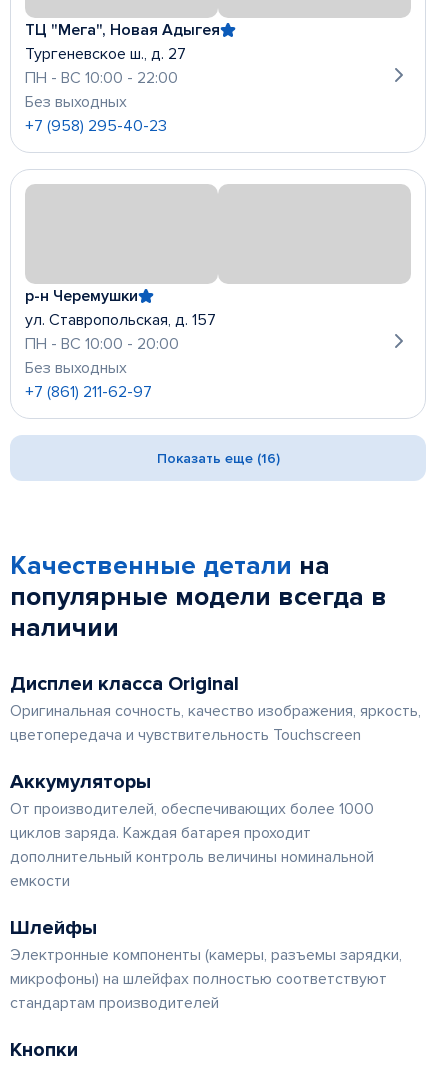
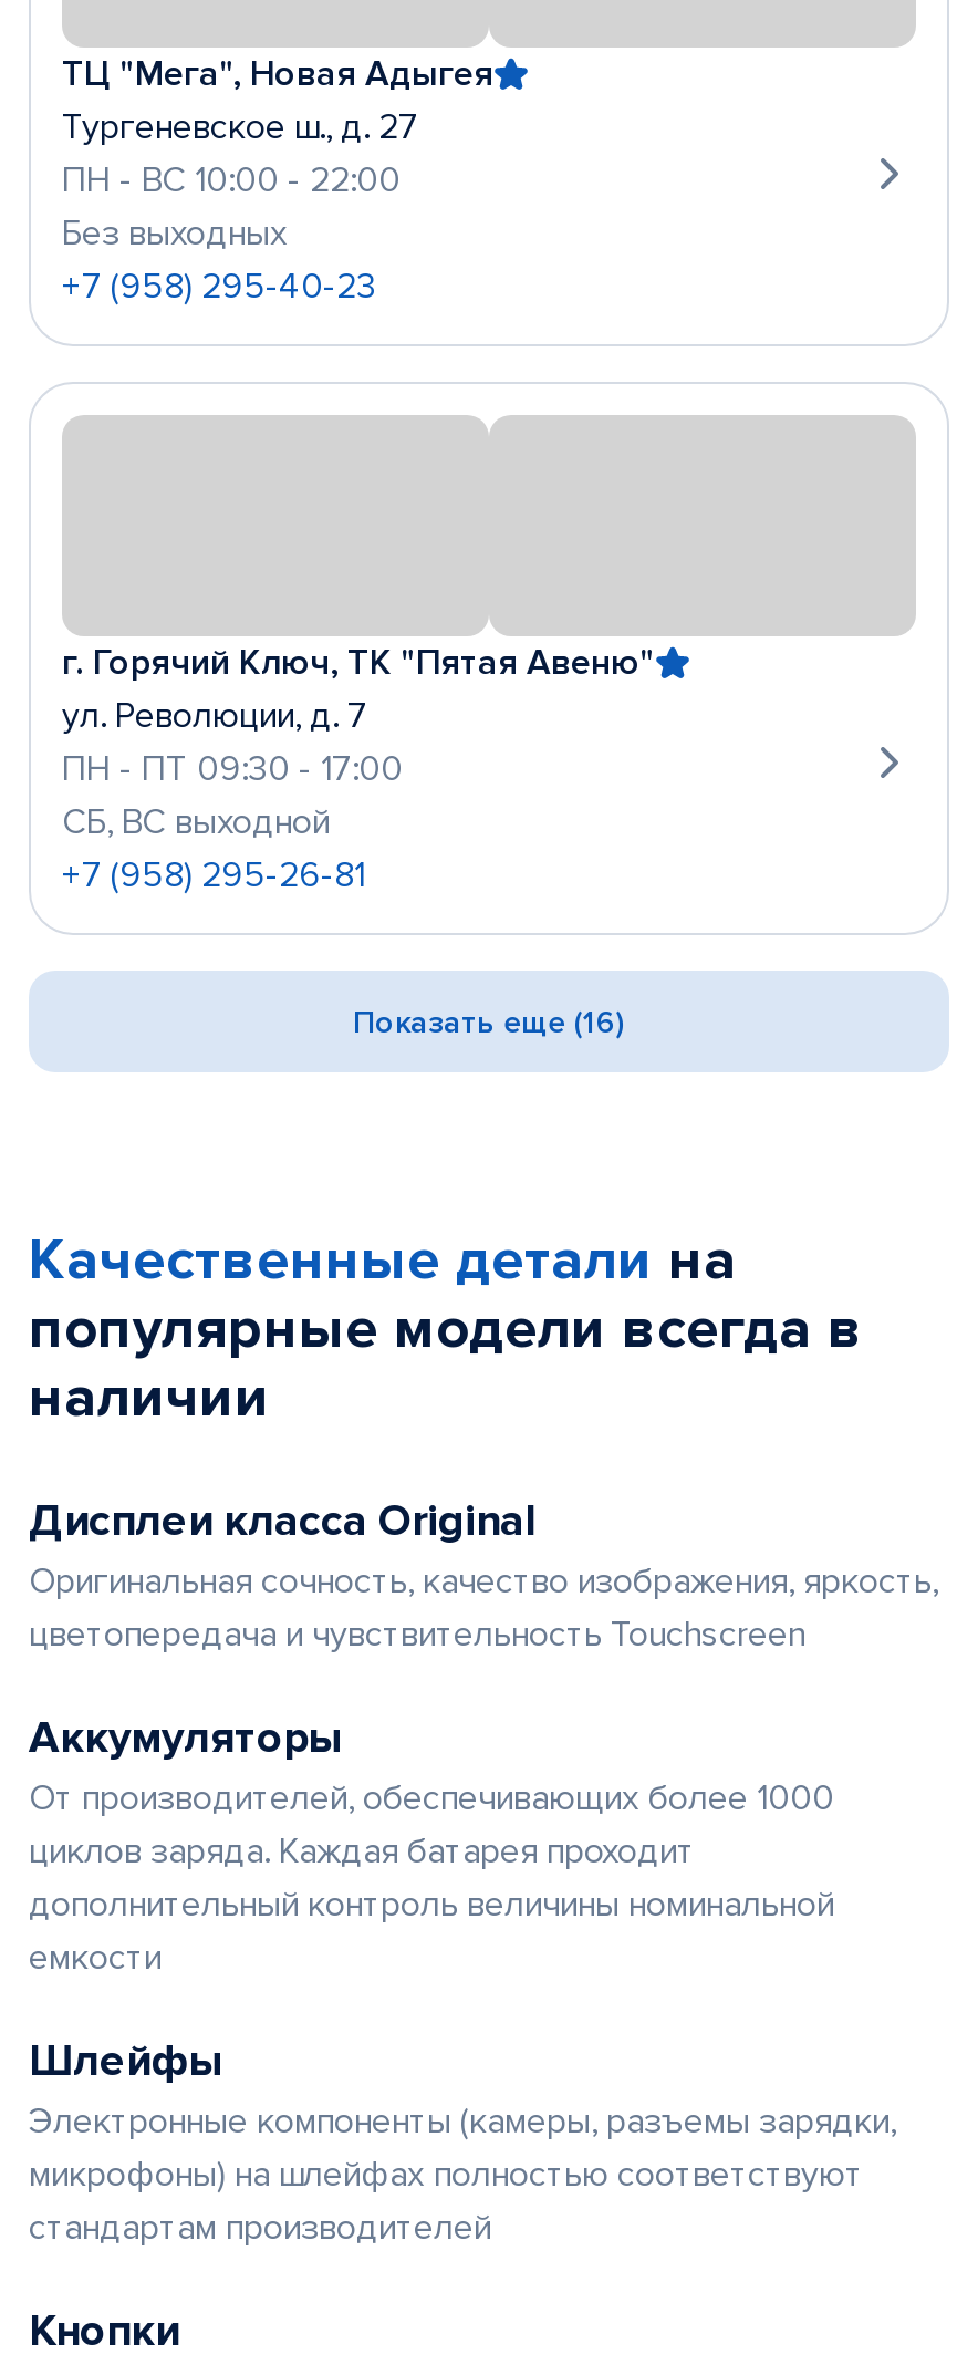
[25,286,216,402] р-н Черемушки | ул. Ставропольская, д. 157 | ПН - ВС 10:00 - 20:00 | Без выходных | +7 (861) 211-62-97 -> [62,641,655,898] г. Горячий Ключ, ТК "Пятая Авеню" | ул. Революции, д. 7 | ПН - ПТ 09:30 - 17:00 | СБ, ВС выходной | +7 (958) 295-26-81

